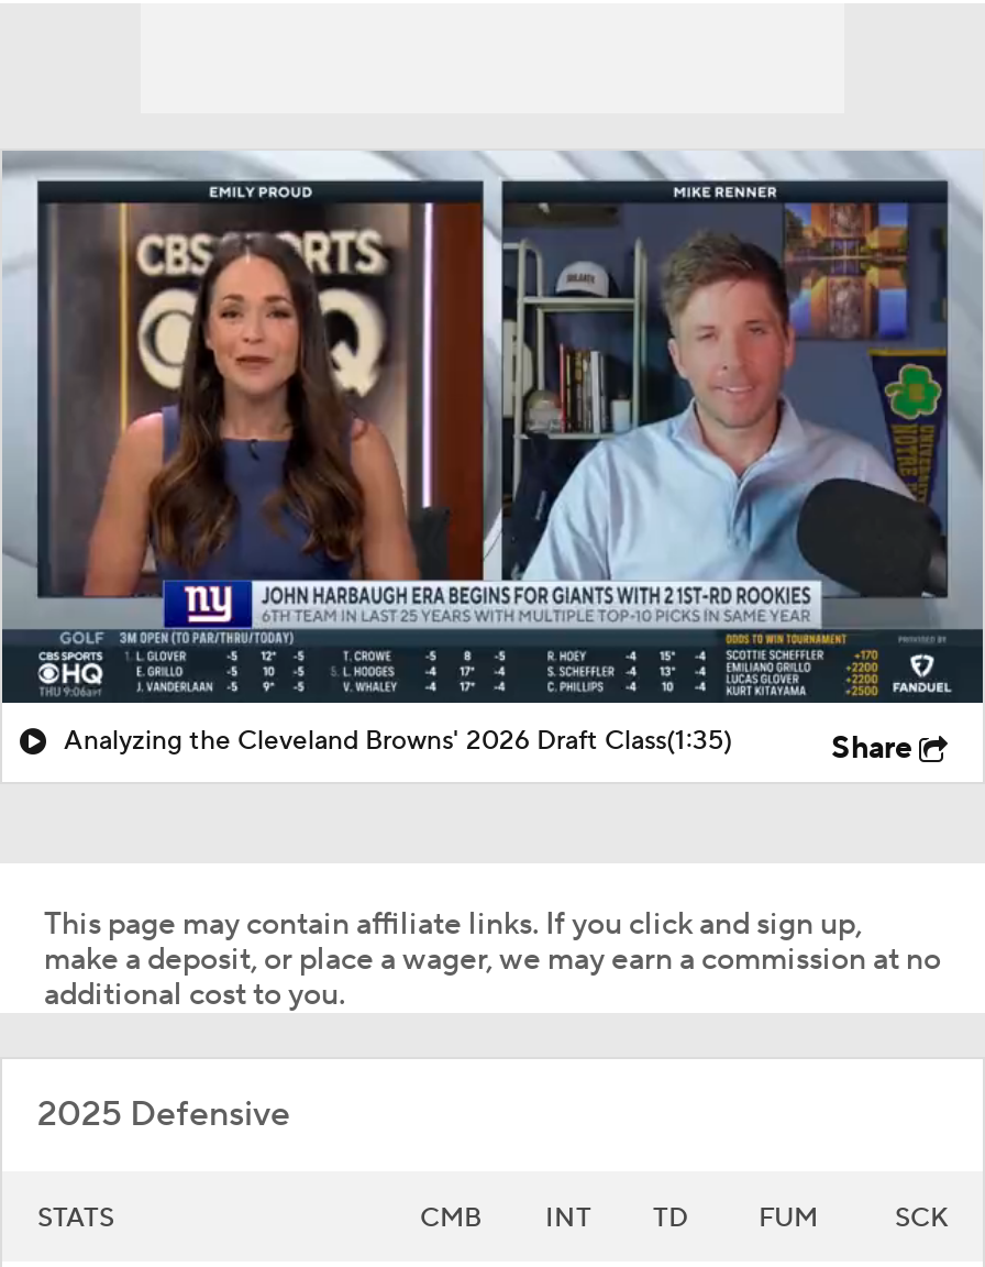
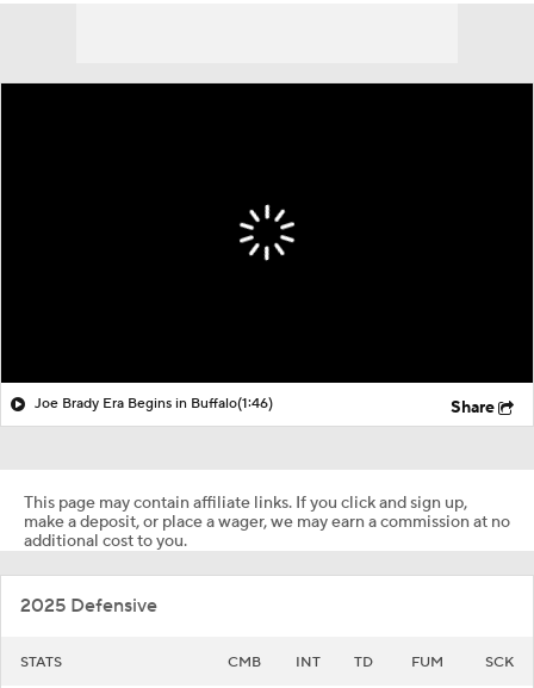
[7,151,978,703] [image] -> none
[64,725,732,758] Analyzing the Cleveland Browns' 2026 Draft Class(1:35) -> [35,395,273,412] Joe Brady Era Begins in Buffalo(1:46)

